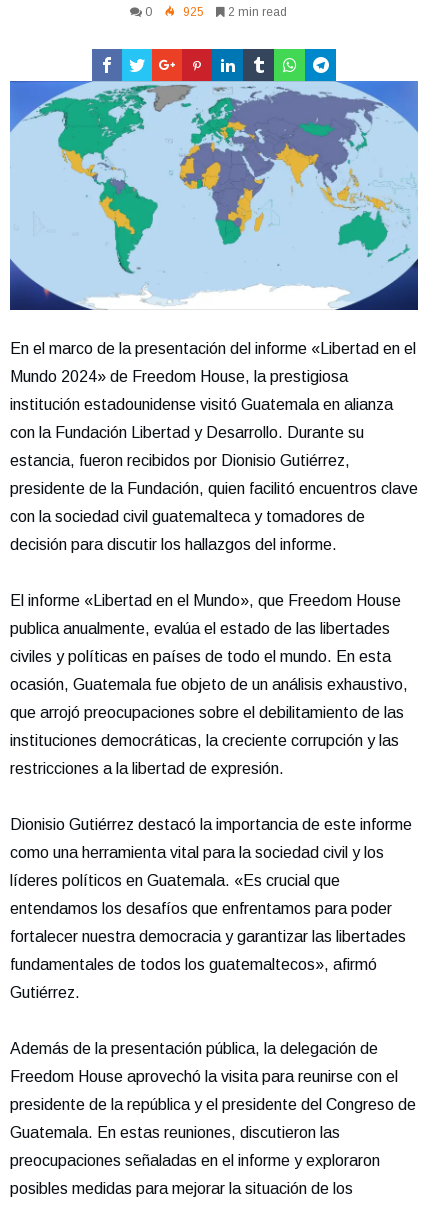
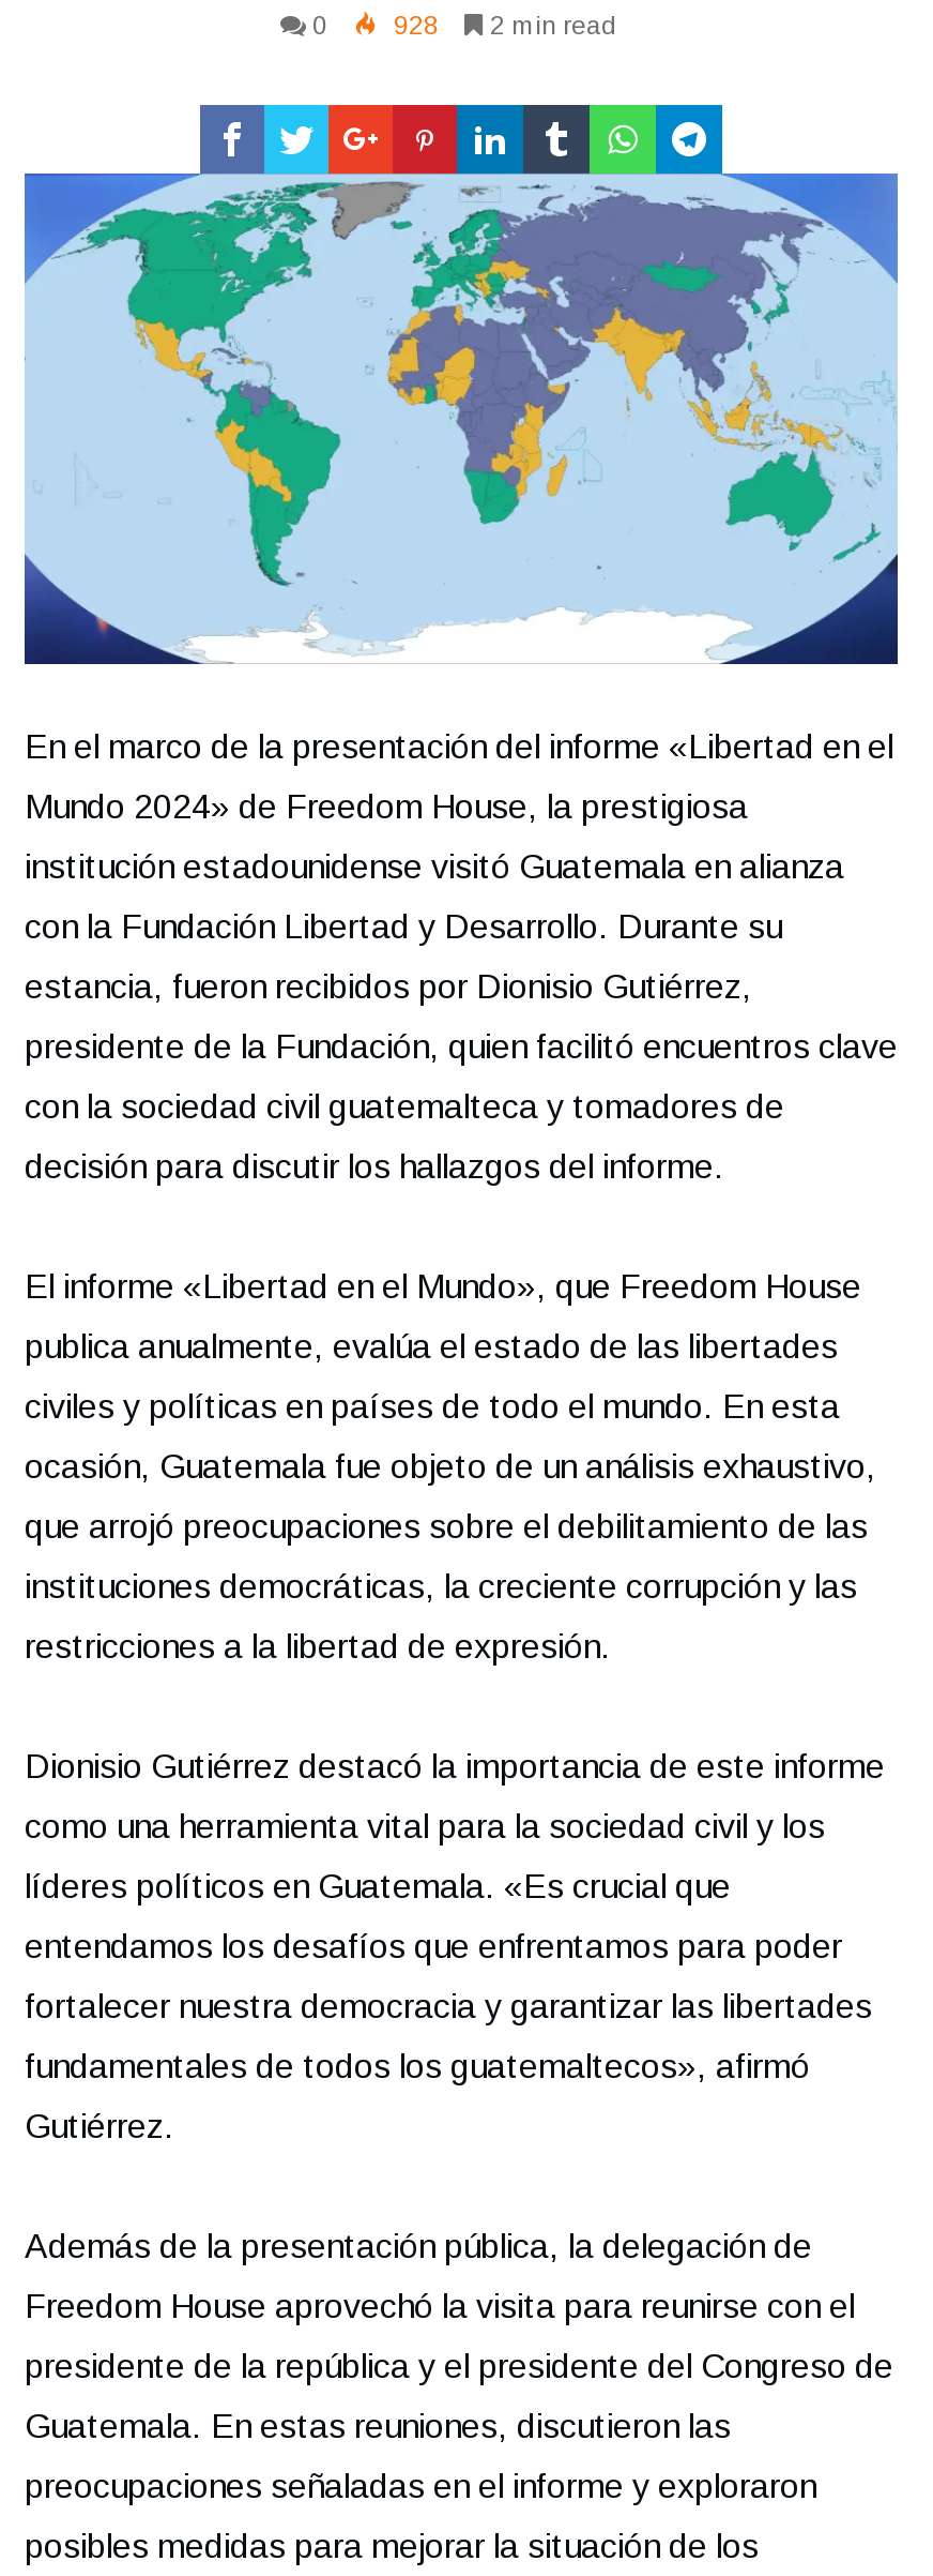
[182,5,286,19] 925 2 min read -> [394,11,616,41] 928 2 min read

